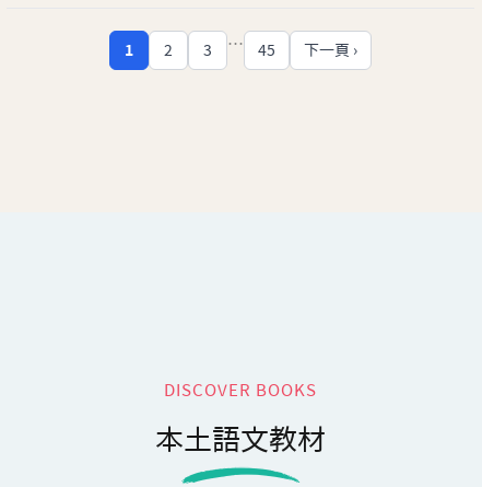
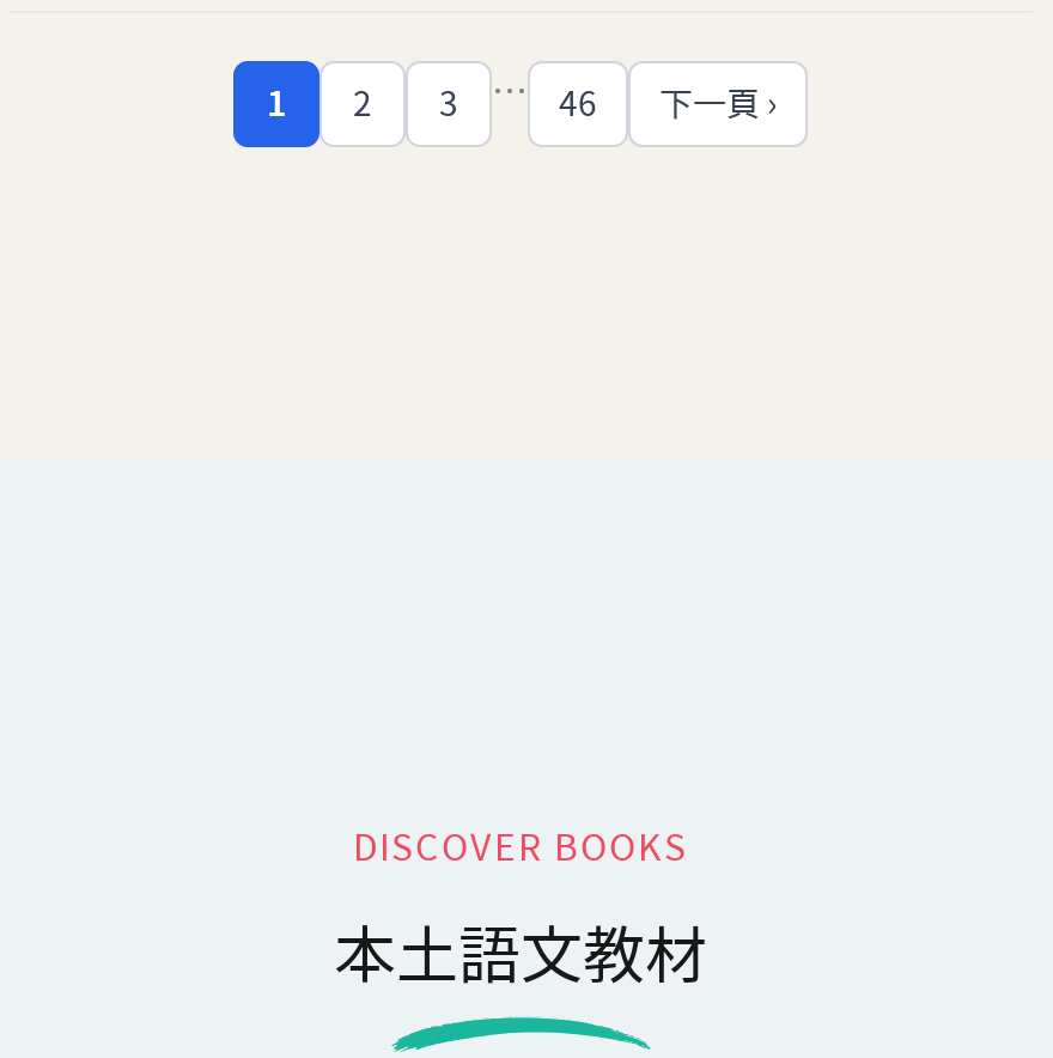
[258,43,275,58] 45 -> [559,88,597,121] 46

